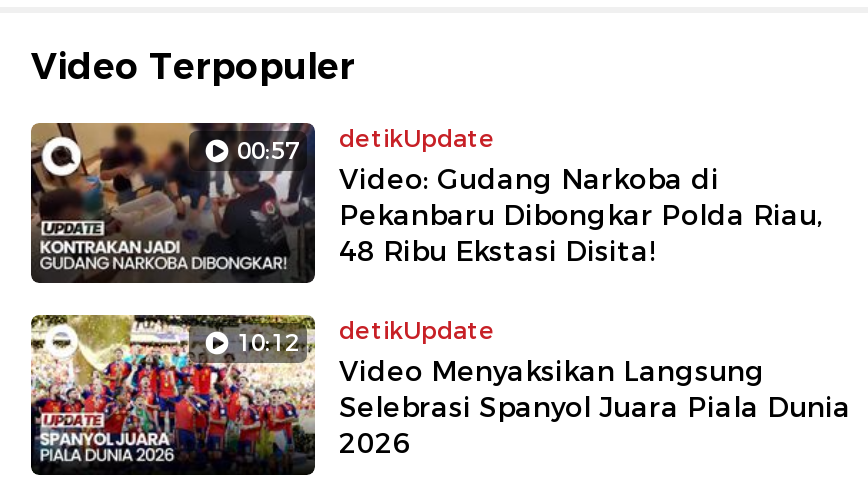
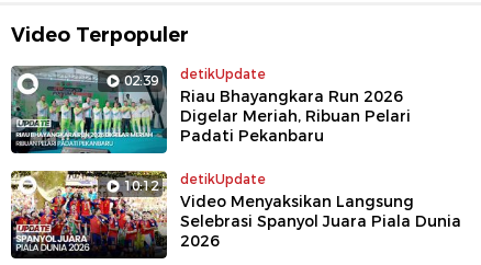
[29,121,495,285] [image] | 00:57 detikUpdate -> [10,65,266,154] [image] | 02:39 detikUpdate
[339,161,823,269] Video: Gudang Narkoba di | Pekanbaru Dibongkar Polda Riau, | 48 Ribu Ekstasi Disita! -> [180,86,411,145] Riau Bhayangkara Run 2026 | Digelar Meriah, Ribuan Pelari | Padati Pekanbaru

